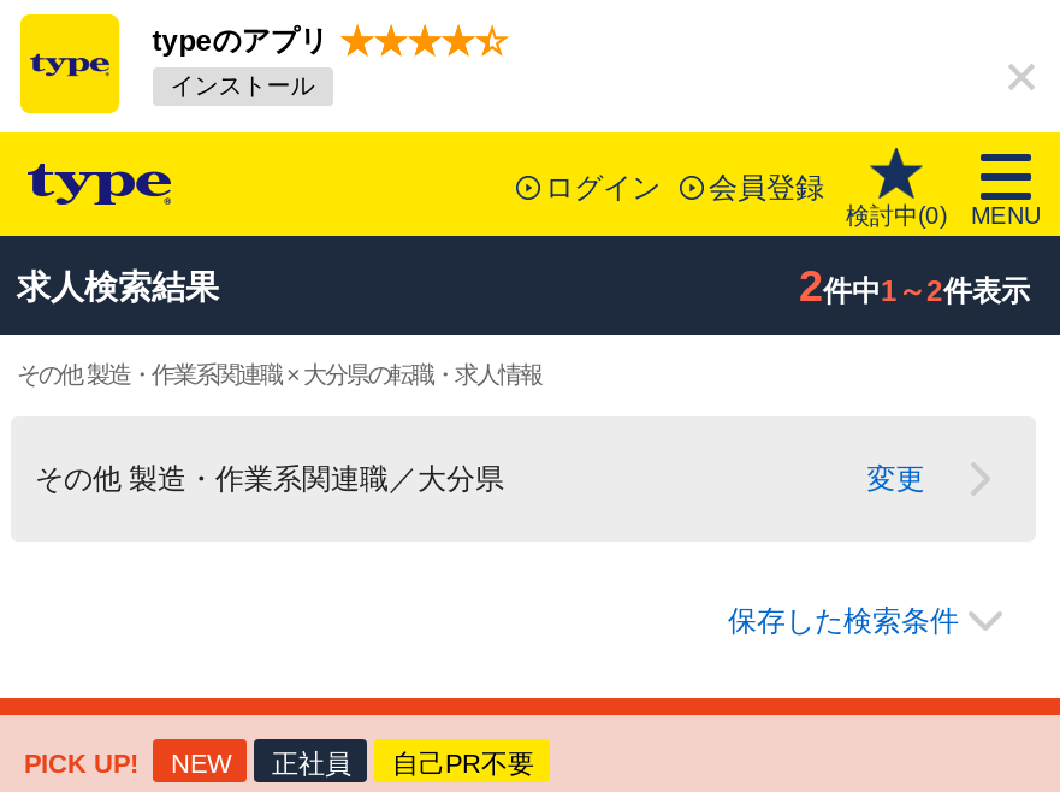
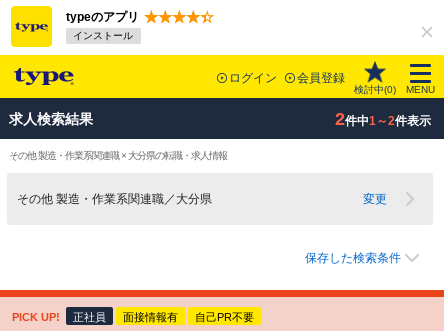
[171,749,231,778] NEW -> none
none -> [123,311,178,323] 面接情報有

